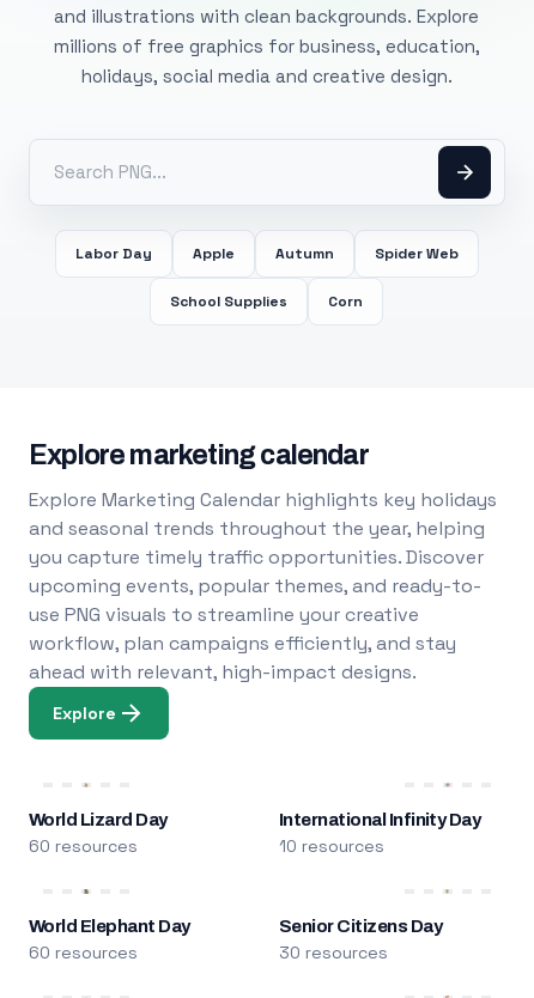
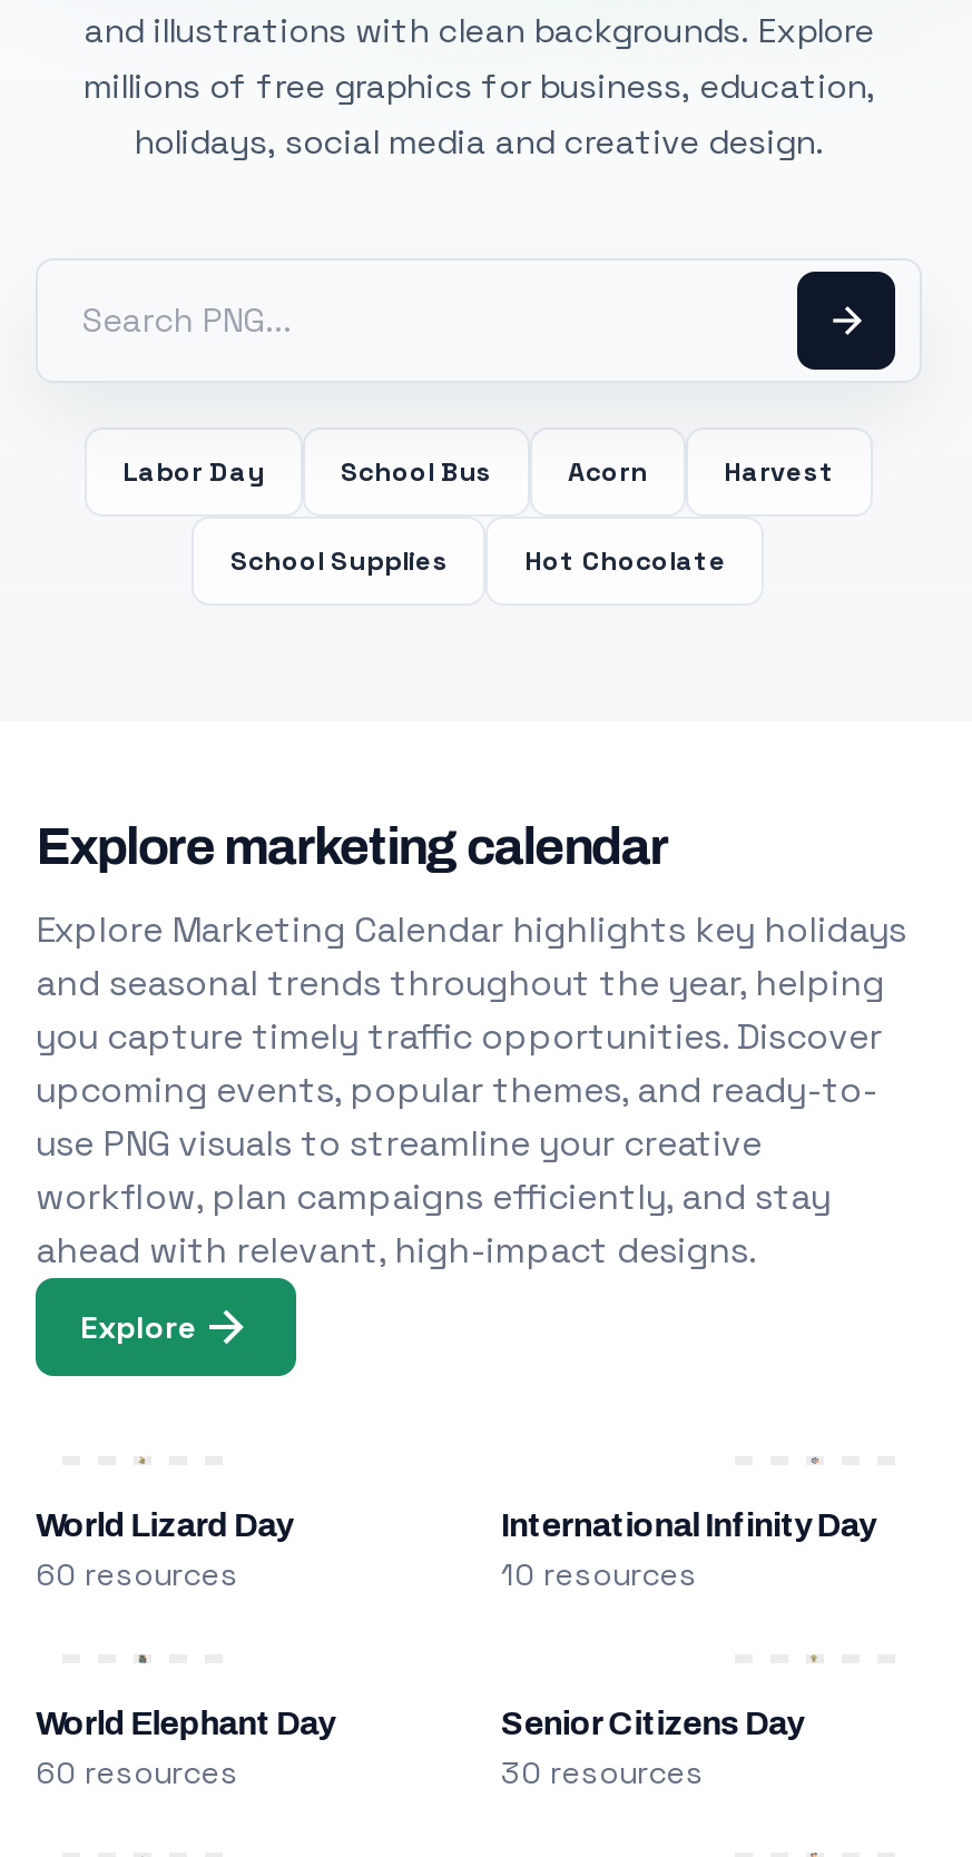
[193,244,459,263] Apple | Autumn | Spider Web -> [341,454,835,490] School Bus | Acorn | Harvest
[329,292,363,311] Corn -> [524,543,727,579] Hot Chocolate

